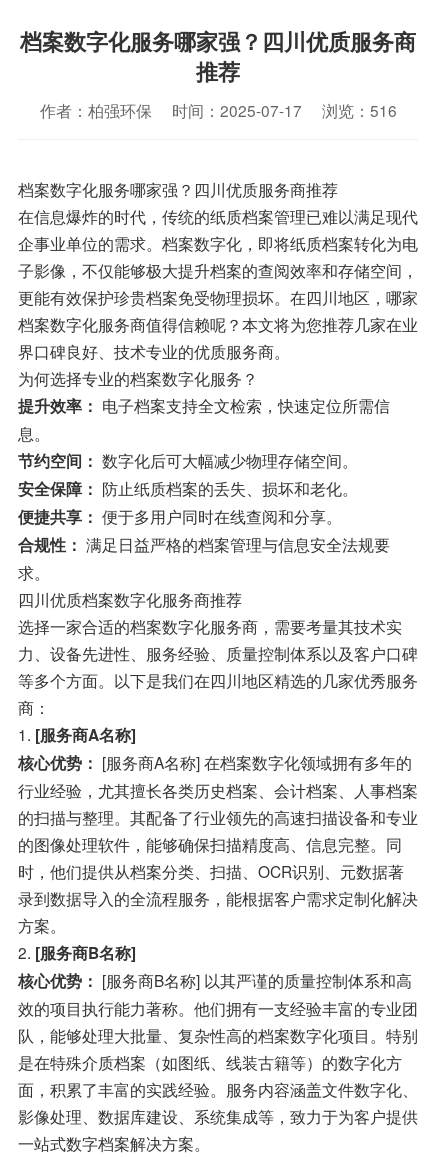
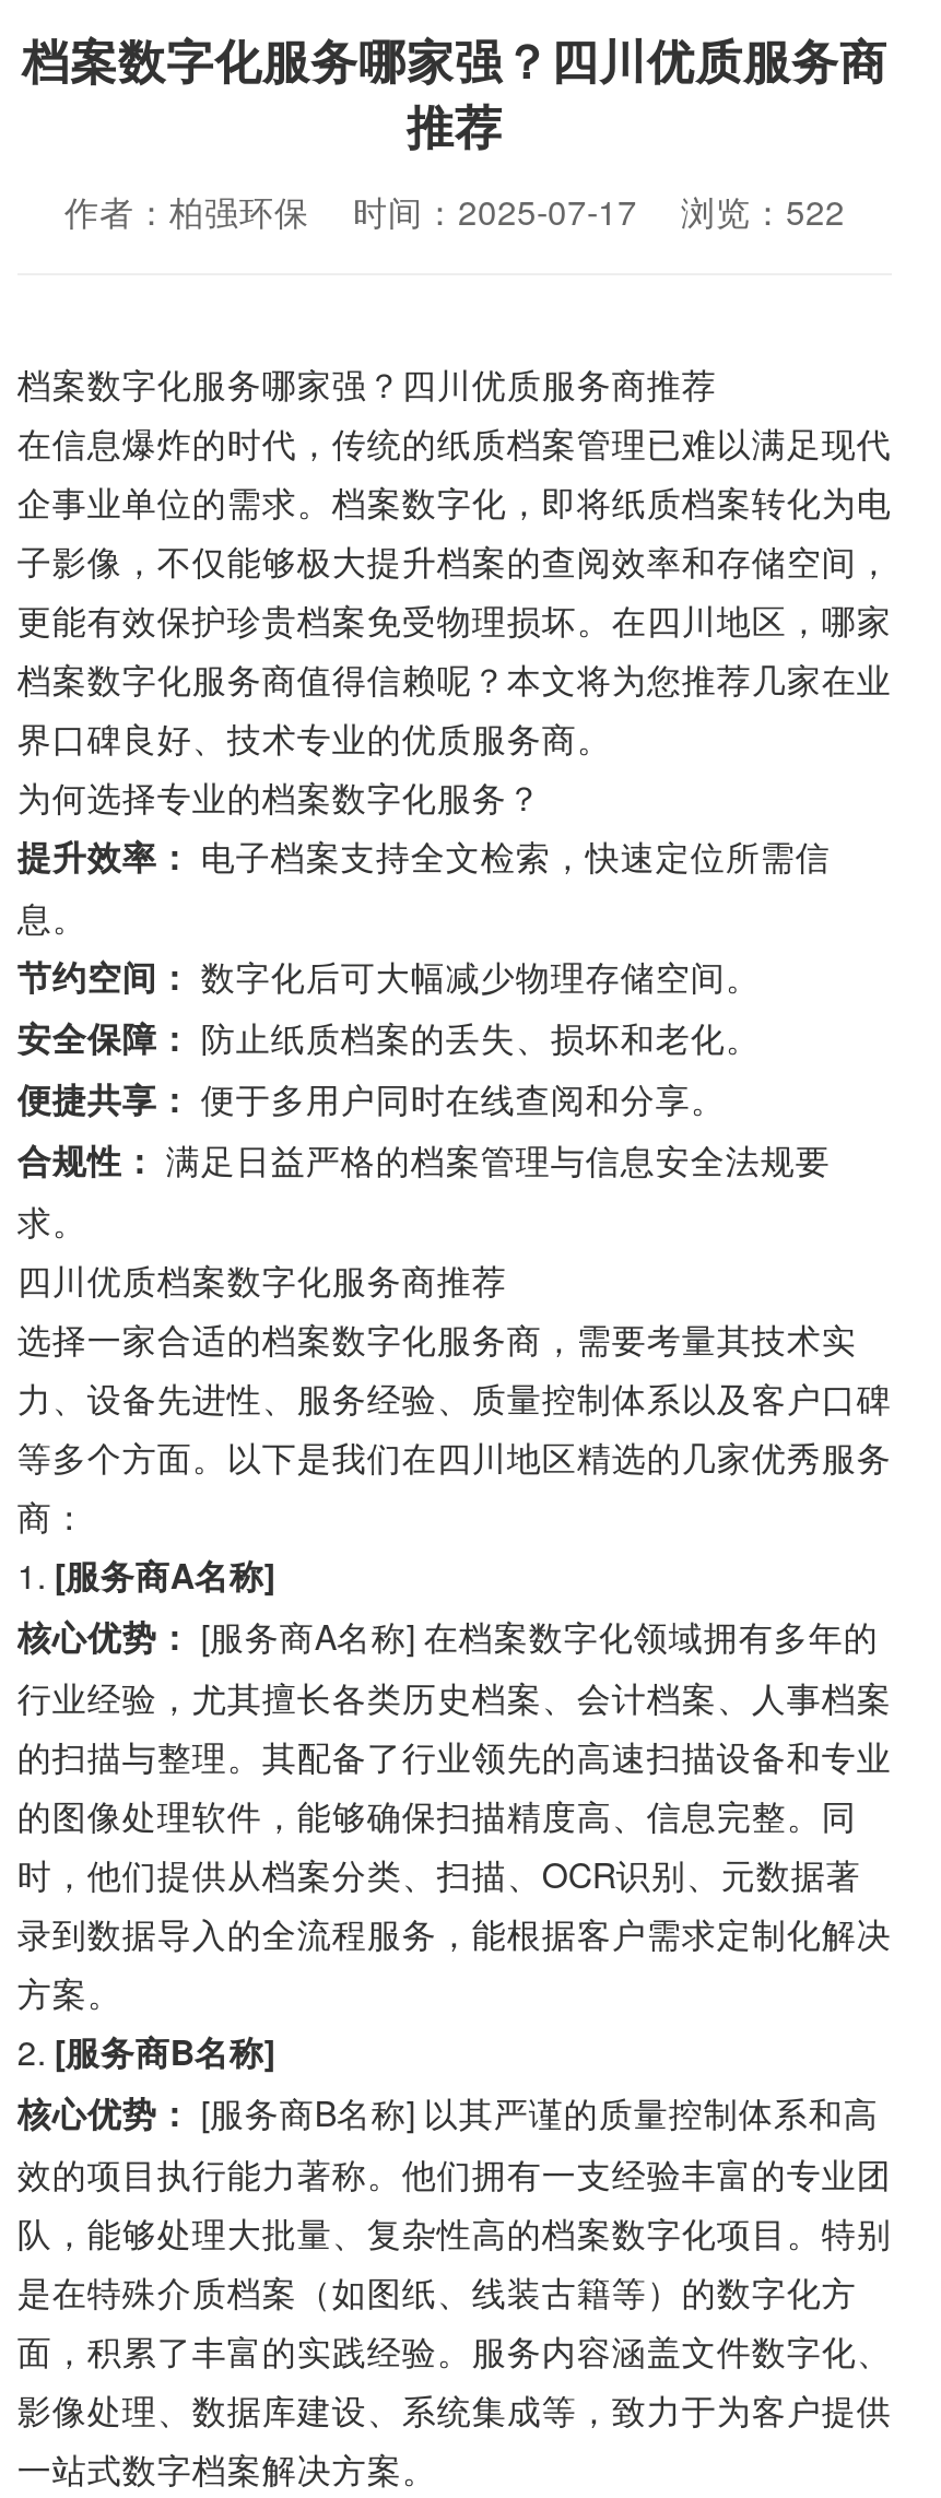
[39,99,396,121] 作者：柏强环保 时间：2025-07-17 浏览：516 -> [64,186,845,234] 作者：柏强环保 时间：2025-07-17 浏览：522

